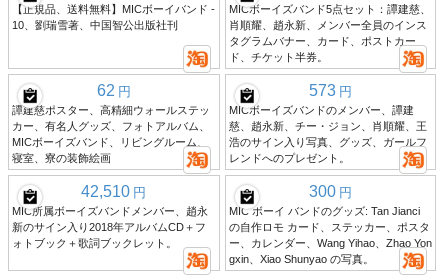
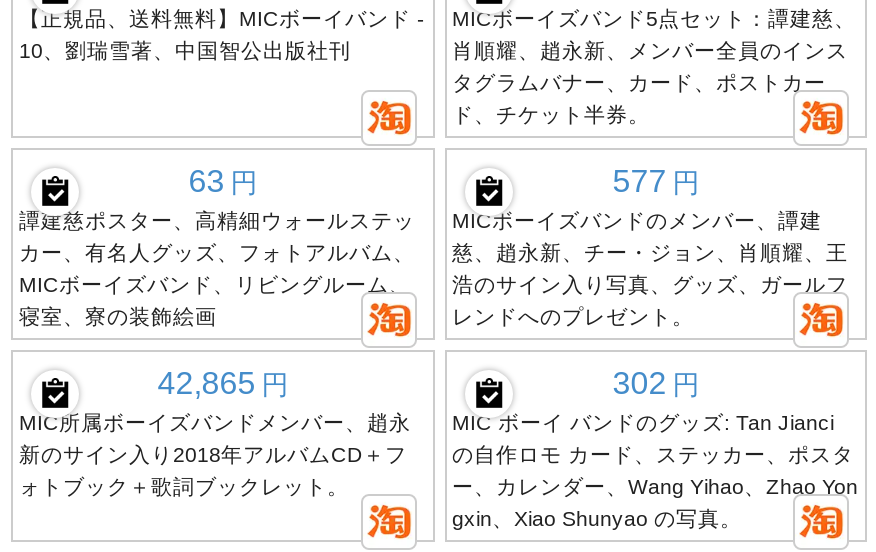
[97,82,131,99] 62 円 -> [189,165,257,199] 63 円
[309,82,352,99] 573 円 -> [613,165,699,199] 577 円
[81,183,146,200] 42,510 円 -> [157,367,287,401] 42,865 円
[309,183,352,200] 300 円 -> [613,367,699,401] 302 円

